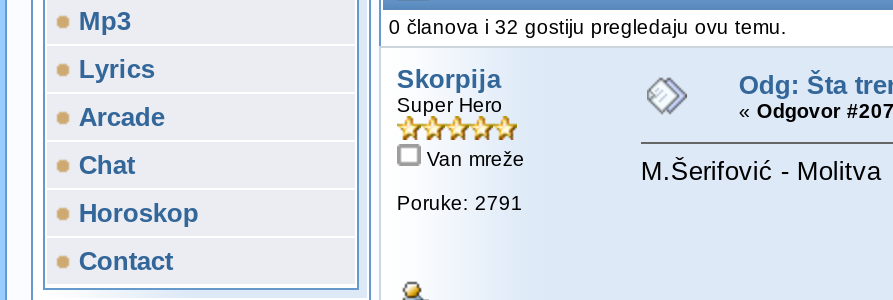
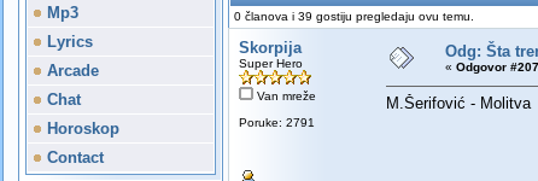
[389,17,787,39] 0 članova i 32 gostiju pregledaju ovu temu. -> [234,10,474,23] 0 članova i 39 gostiju pregledaju ovu temu.

